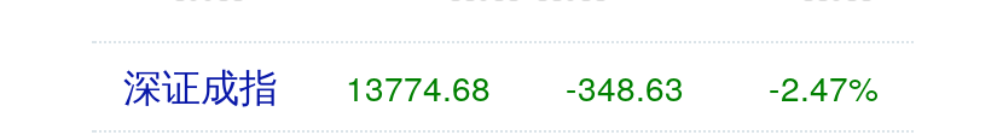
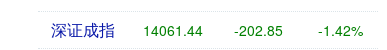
[346,63,491,112] 13774.68 -> [143,20,203,40] 14061.44
[566,63,684,112] -348.63 -> [234,20,283,40] -202.85
[769,63,877,112] -2.47% -> [318,20,363,40] -1.42%

